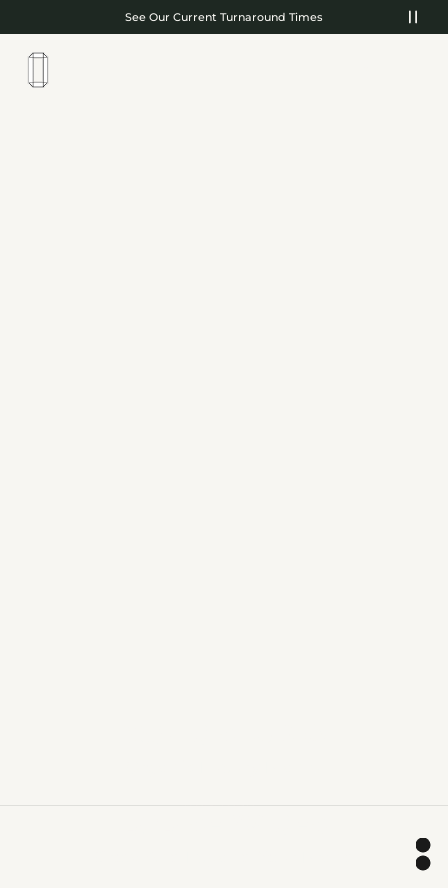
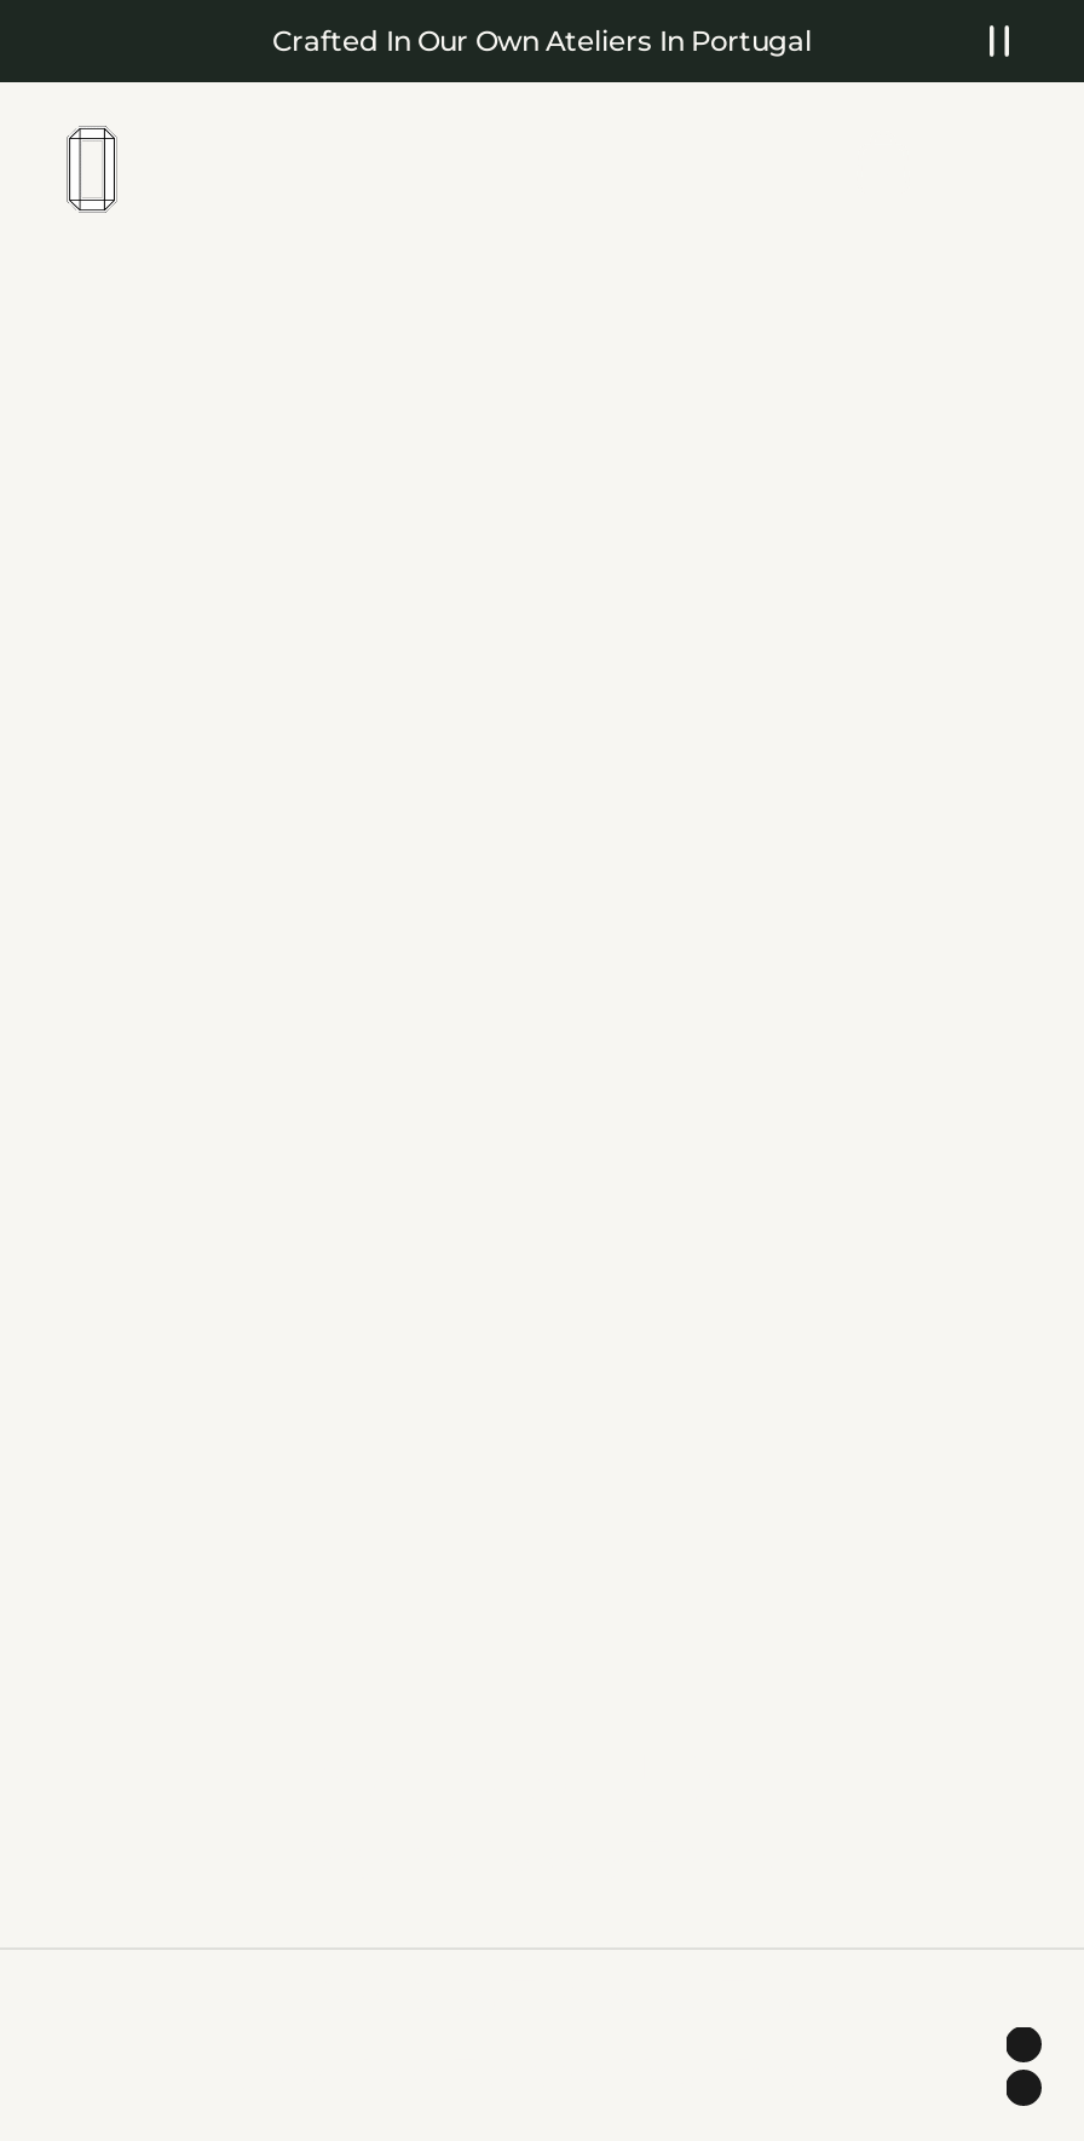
[125,10,323,24] See Our Current Turnaround Times -> [272,24,812,58] Crafted In Our Own Ateliers In Portugal

